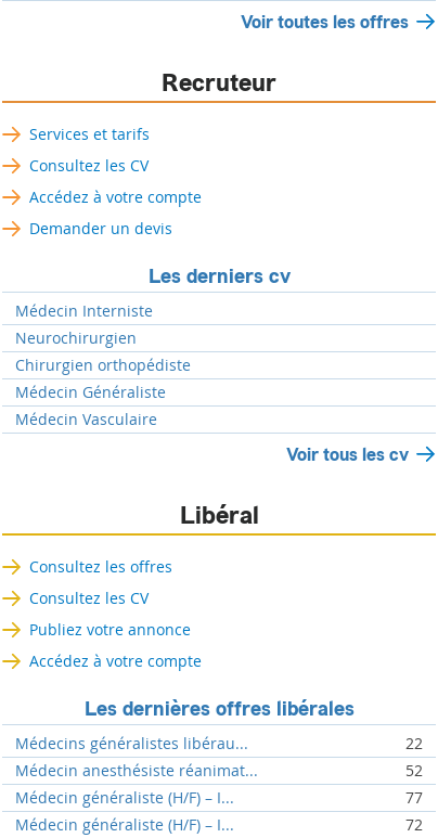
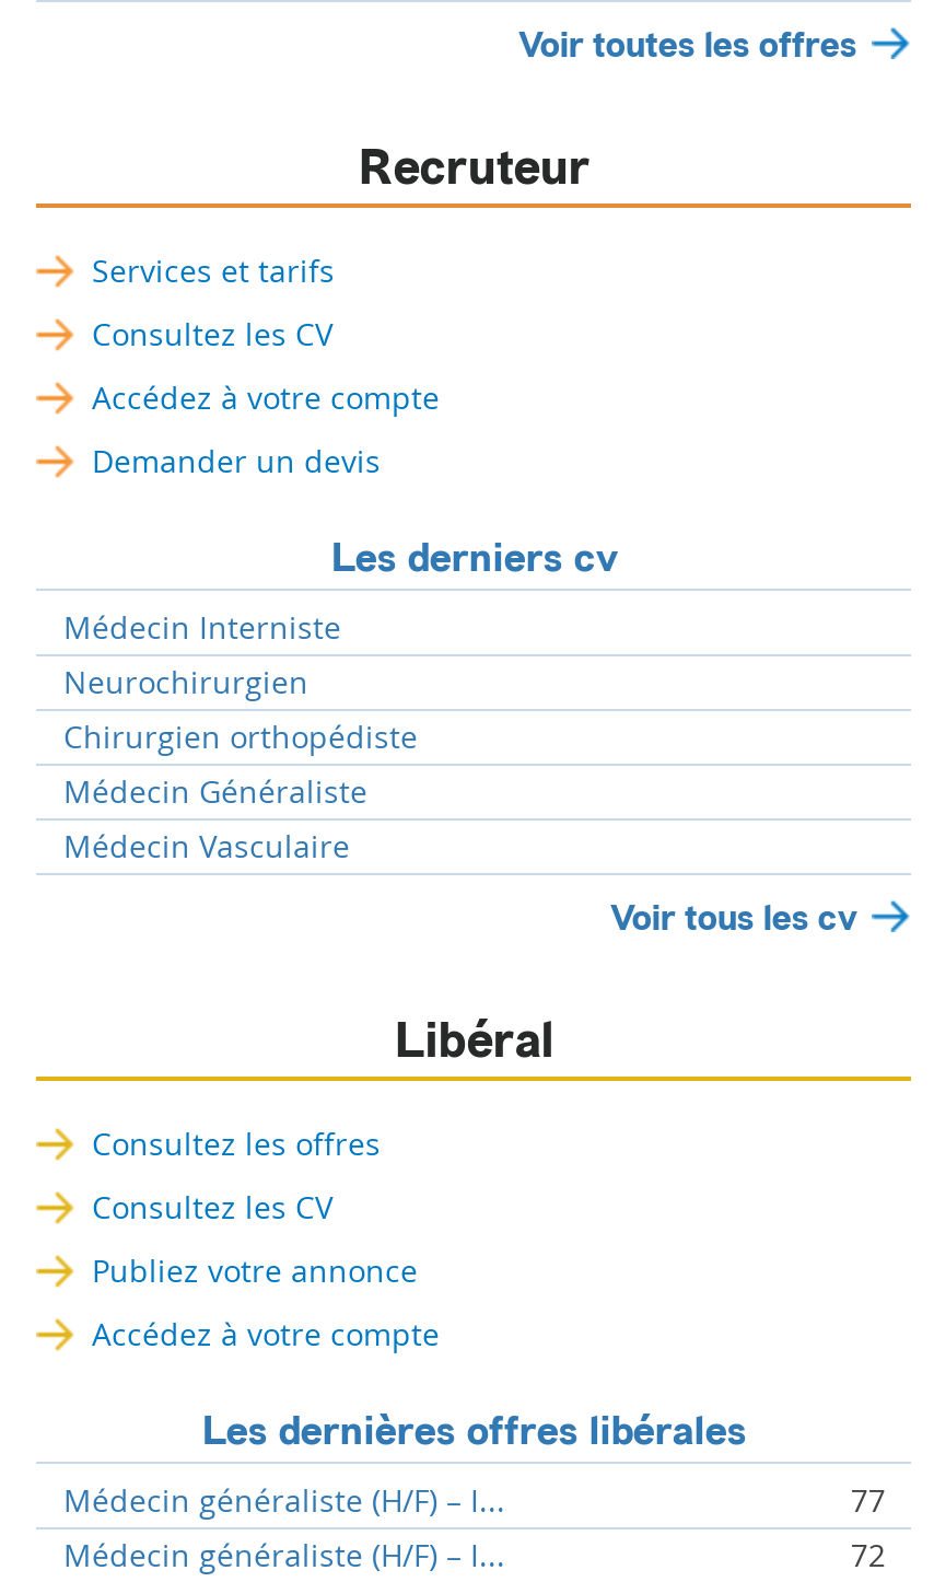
[16,733,423,781] Médecins généralistes libérau... | 22 | Médecin anesthésiste réanimat... | 52 -> none

